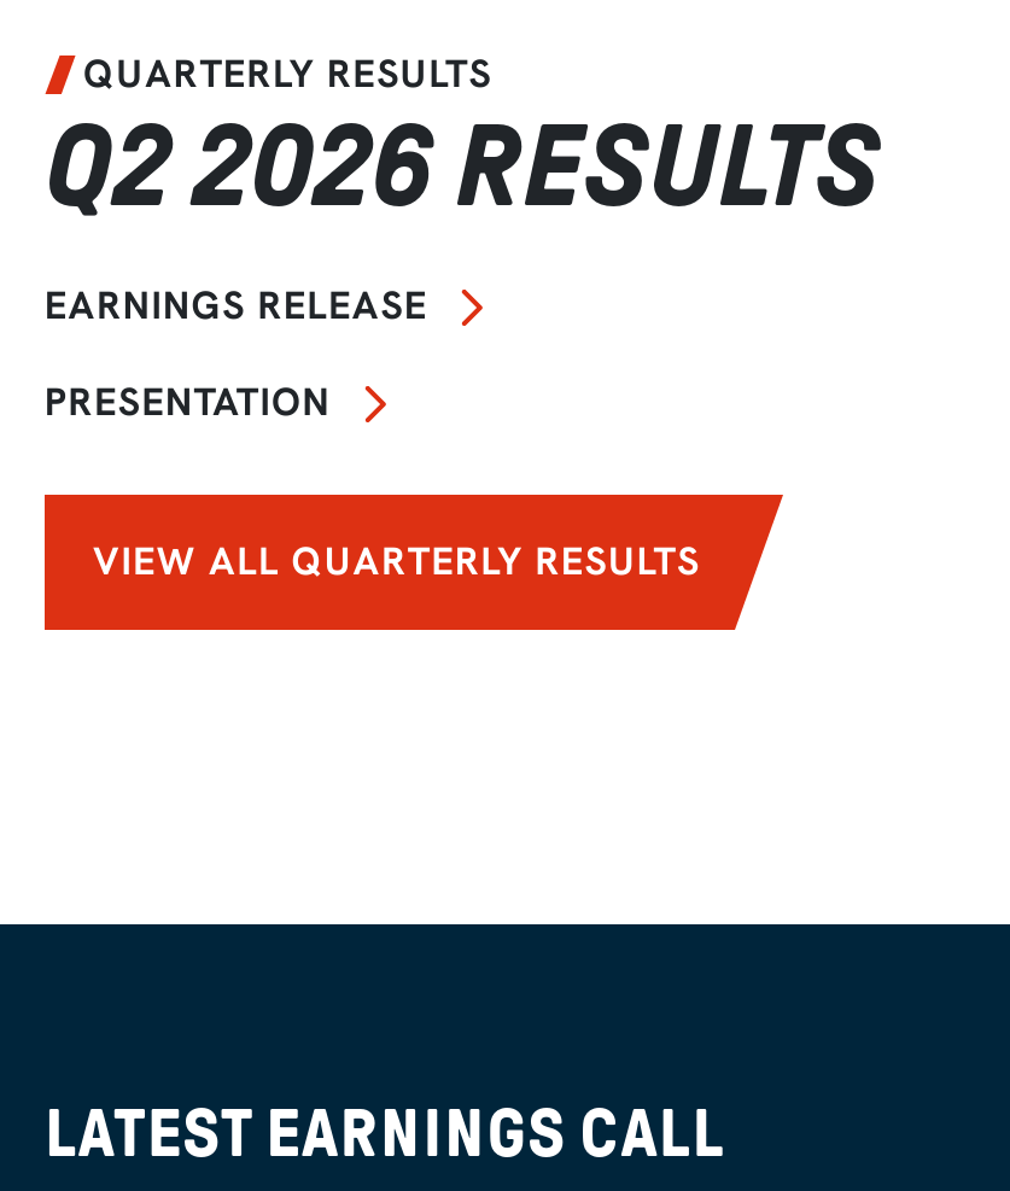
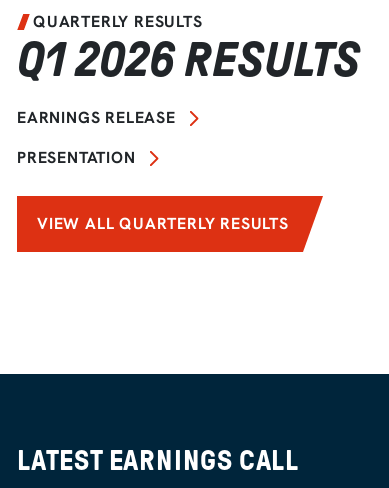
[45,103,880,229] Q2 2026 RESULTS -> [17,34,360,86] Q1 2026 RESULTS

